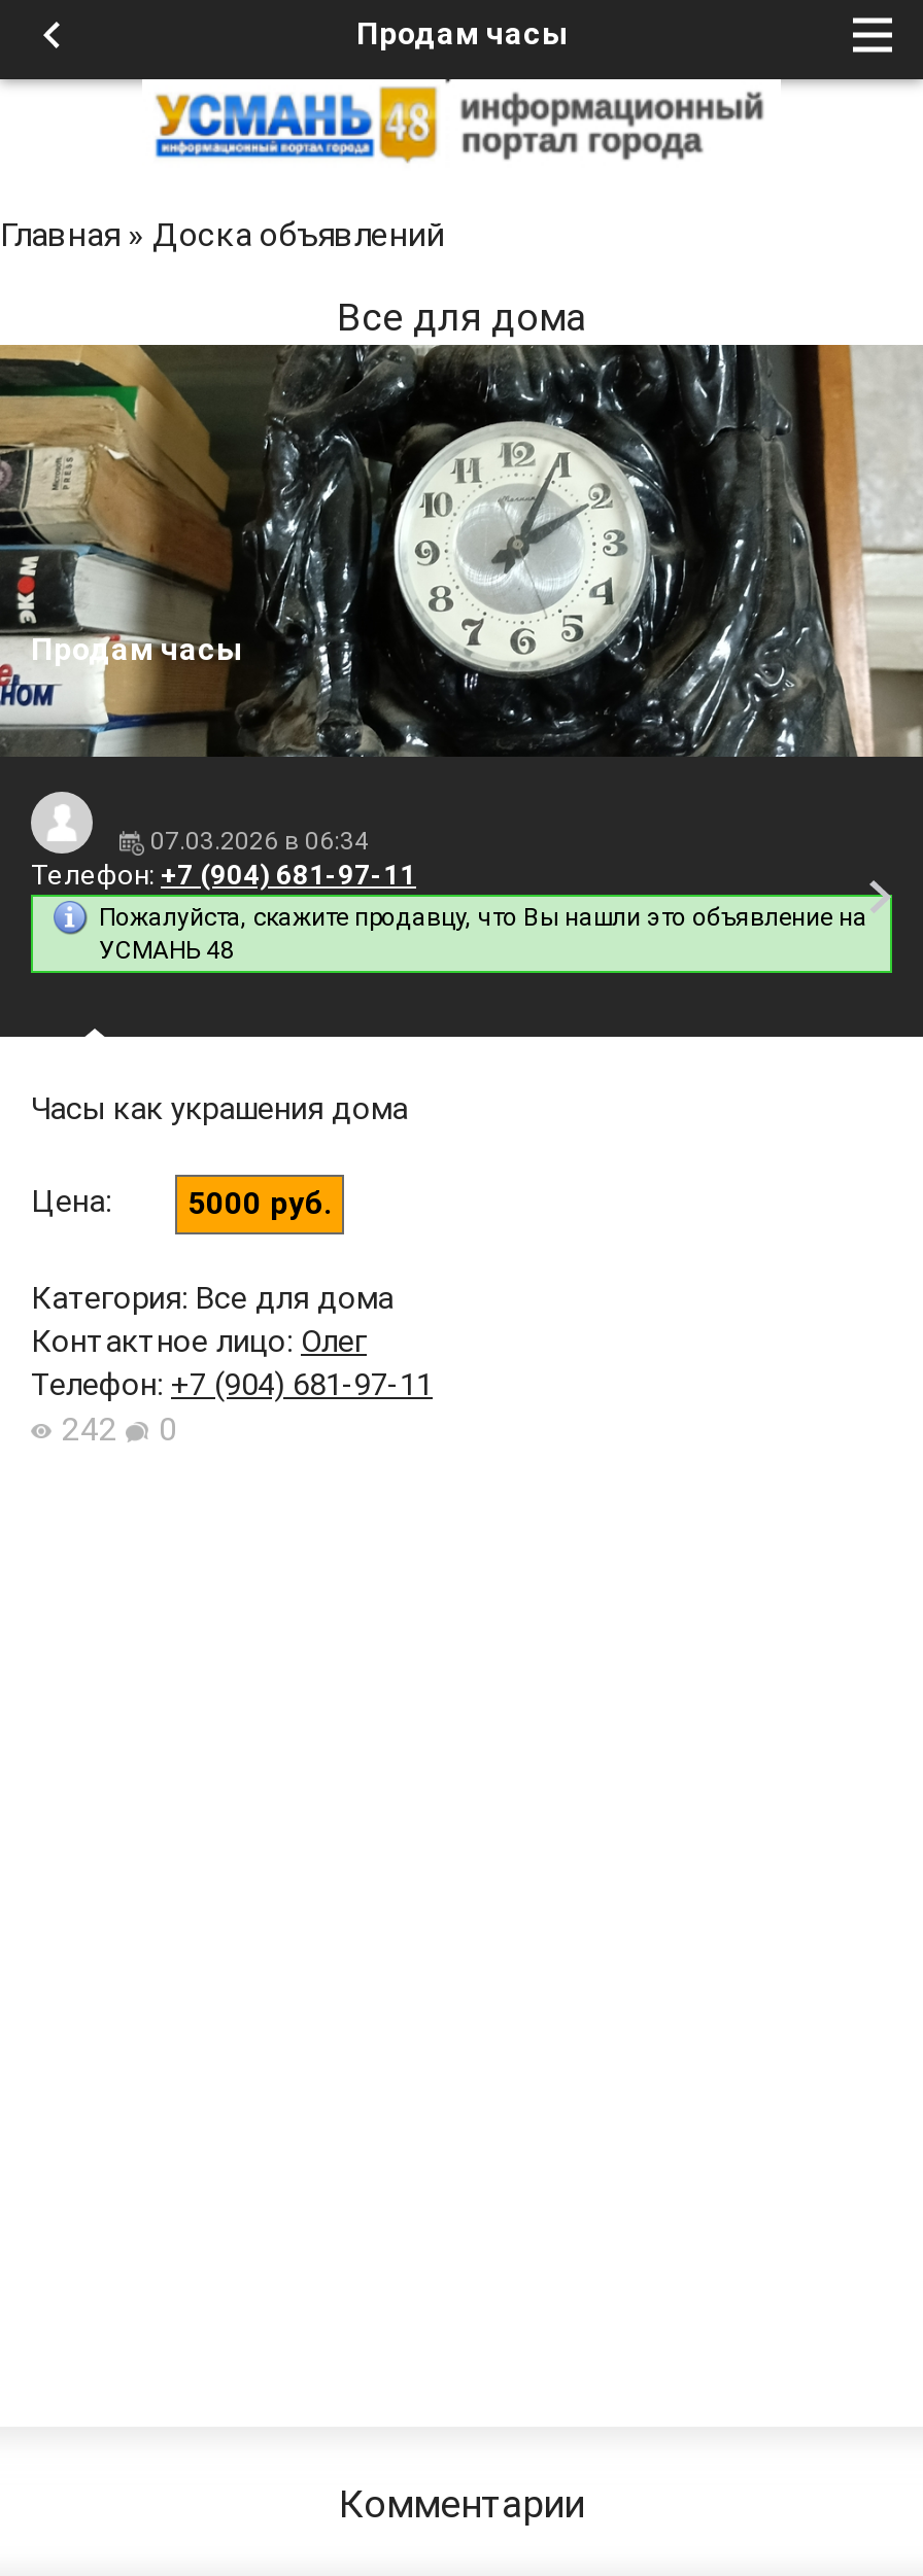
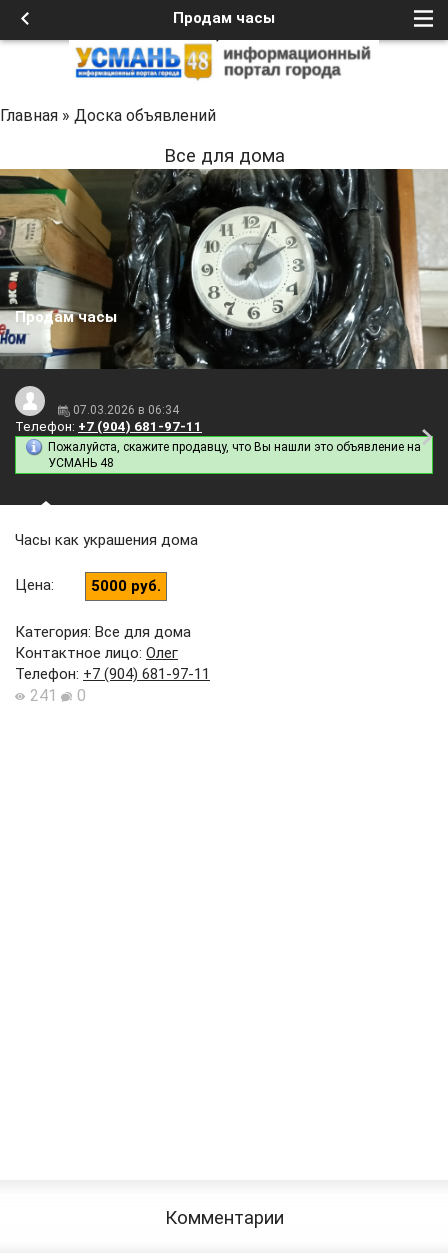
[62,1409,177,1449] 242 0 -> [30,686,86,705] 241 0

